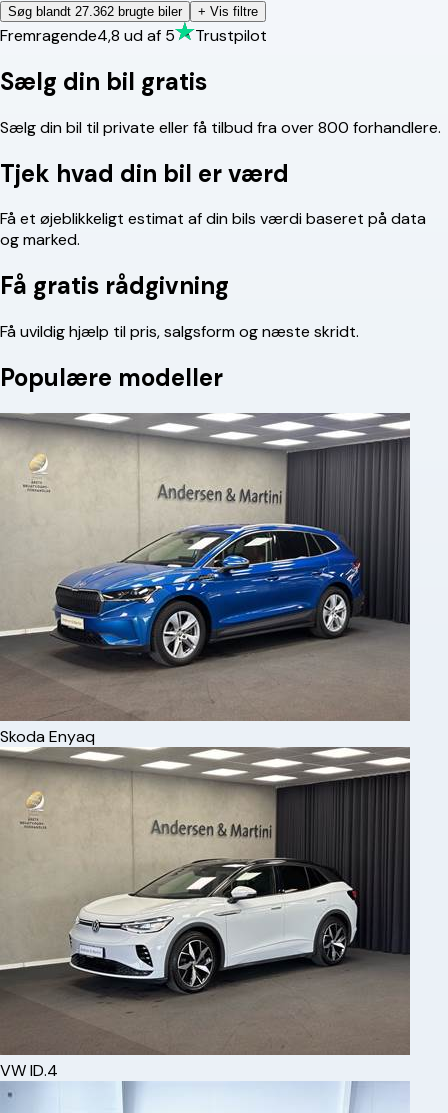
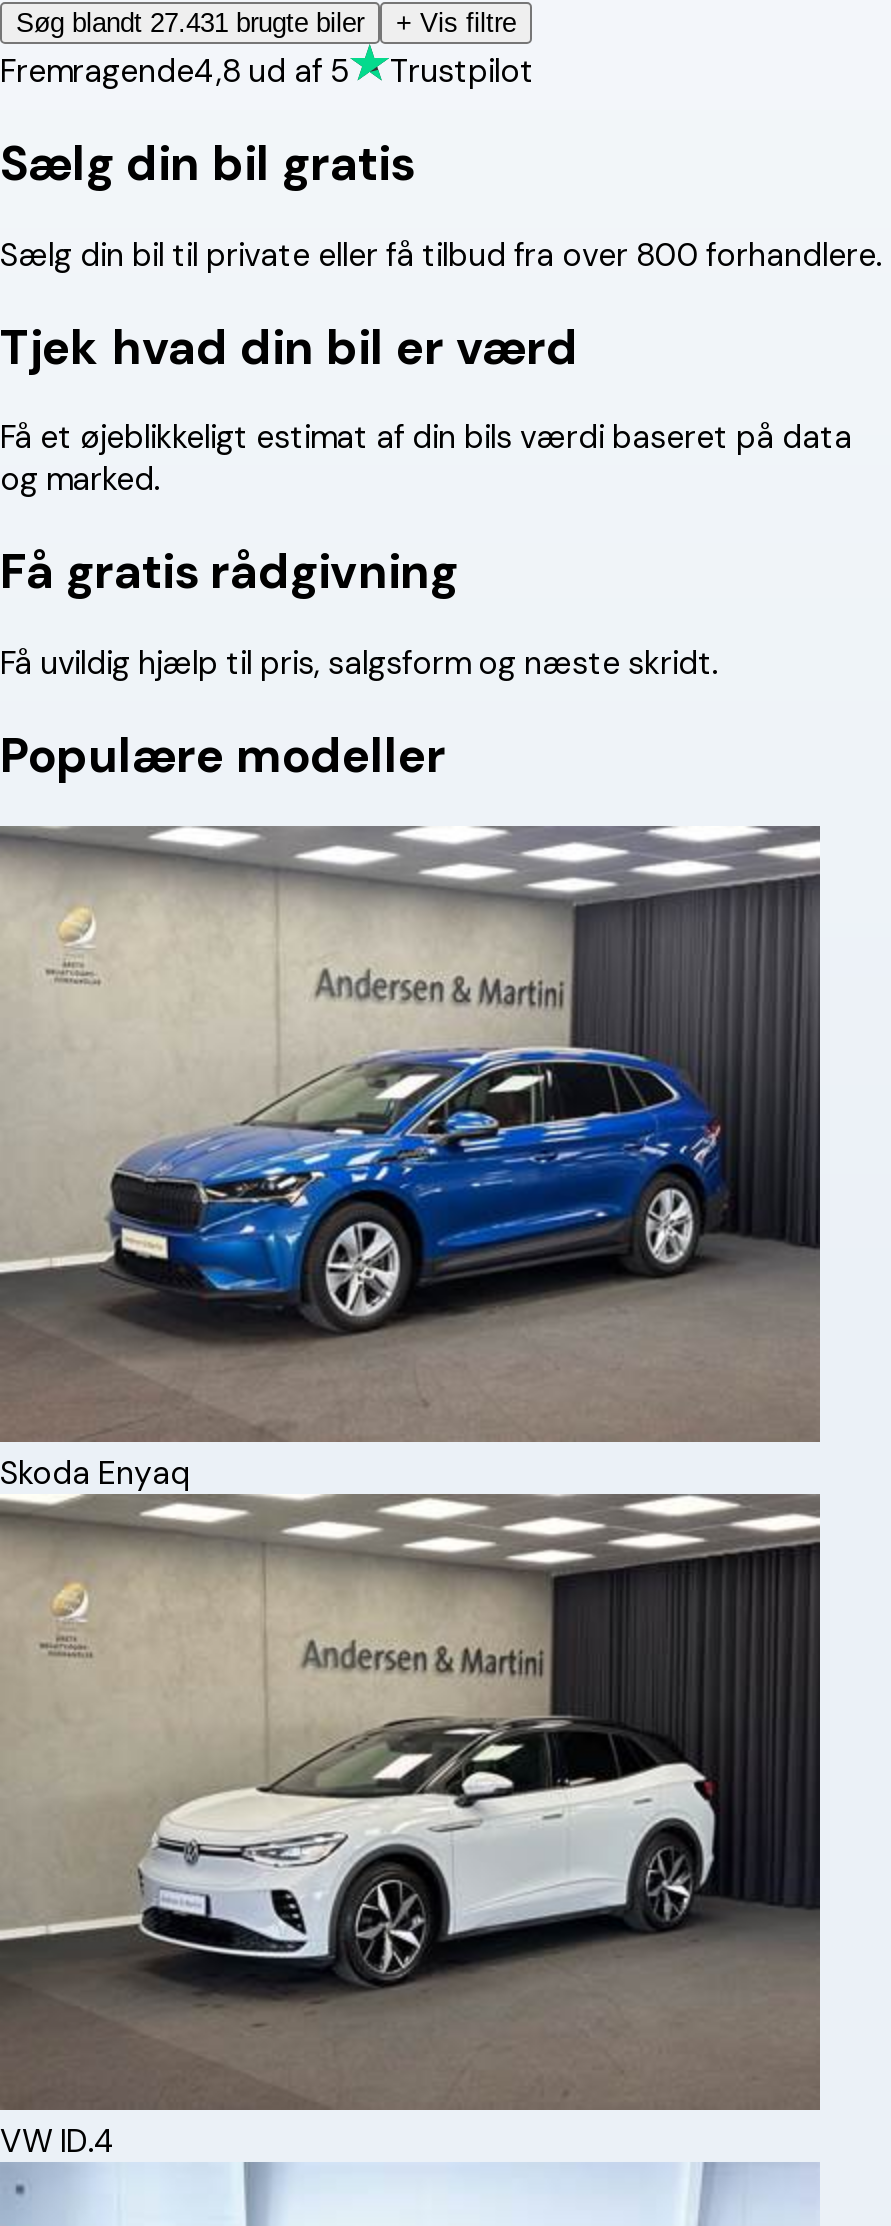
[8,4,182,19] Søg blandt 27.362 brugte biler -> [16,8,364,38] Søg blandt 27.431 brugte biler

